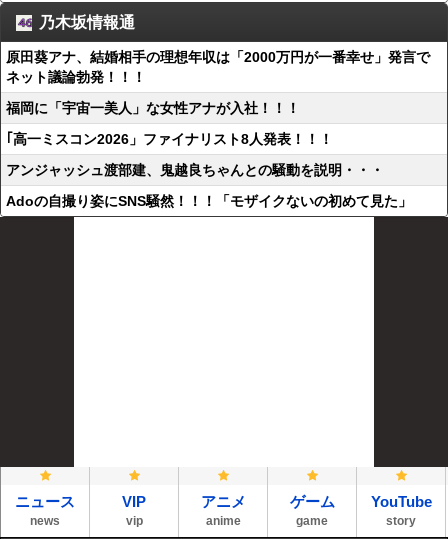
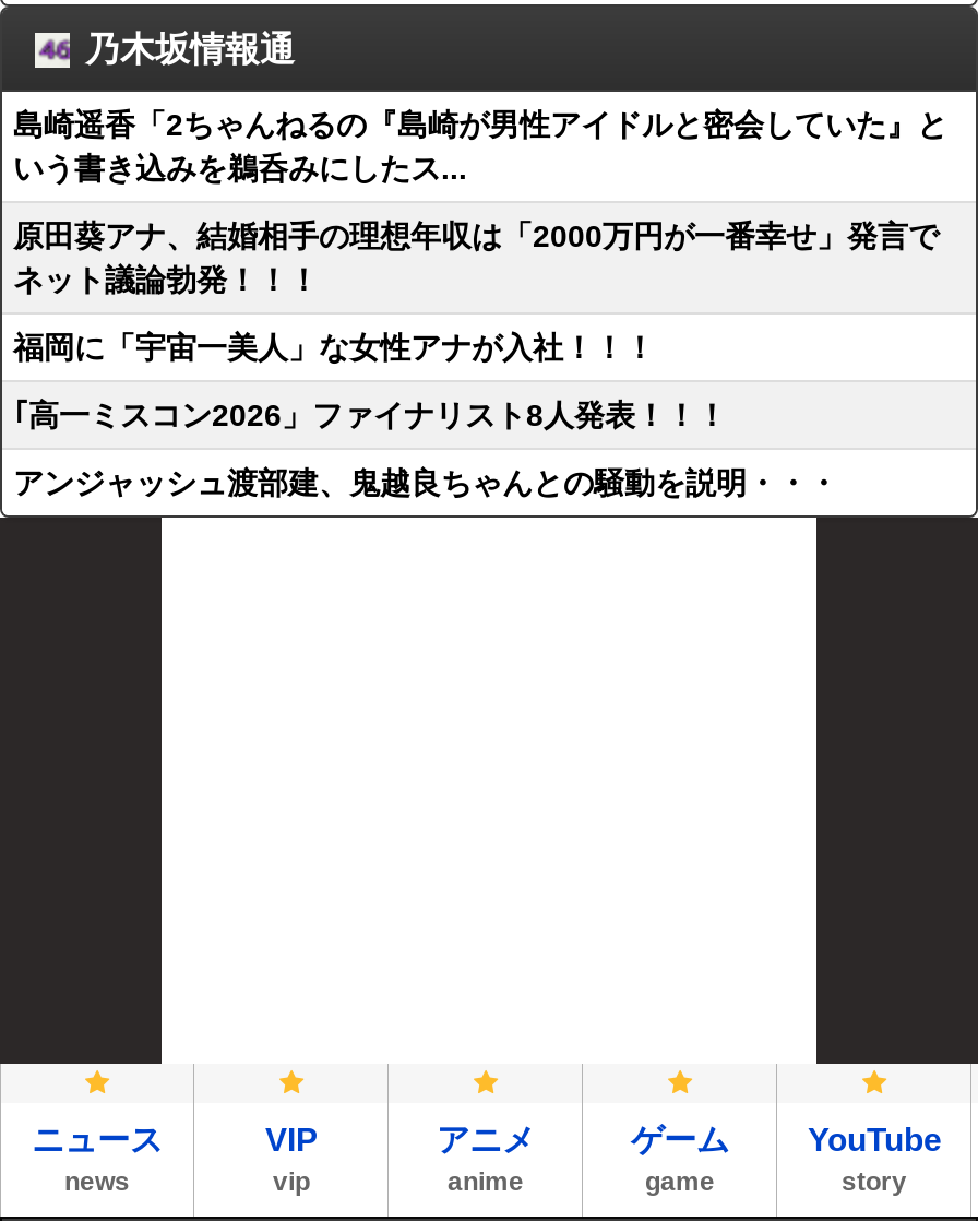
none -> [13,107,947,186] 島崎遥香「2ちゃんねるの『島崎が男性アイドルと密会していた』と | いう書き込みを鵜呑みにしたス...
moved [6,49,430,178] -> [13,218,939,500]: 原田葵アナ、結婚相手の理想年収は「2000万円が一番幸せ」発言で | ネット議論勃発！！！ | 福岡に「宇宙一美人」な女性アナが入社！！！ | ｢高一ミスコン2026」ファイナリスト8人発表！！！ | アンジャッシュ渡部建、鬼越良ちゃんとの騒動を説明・・・
[6,193,412,209] Adoの自撮り姿にSNS騒然！！！「モザイクないの初めて見た」 -> none

